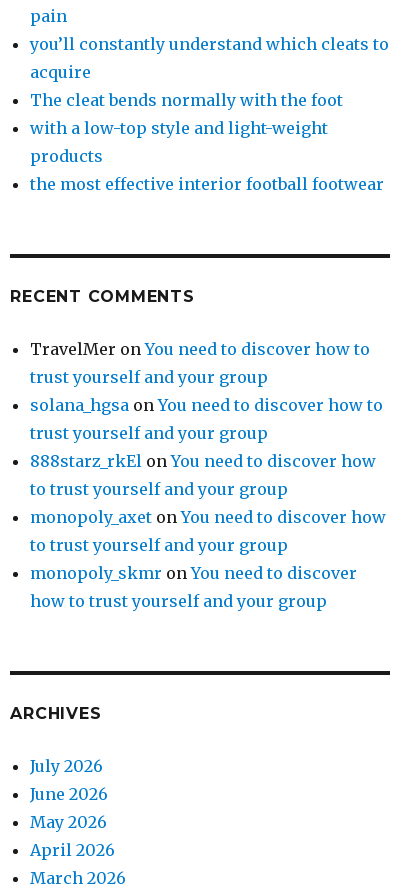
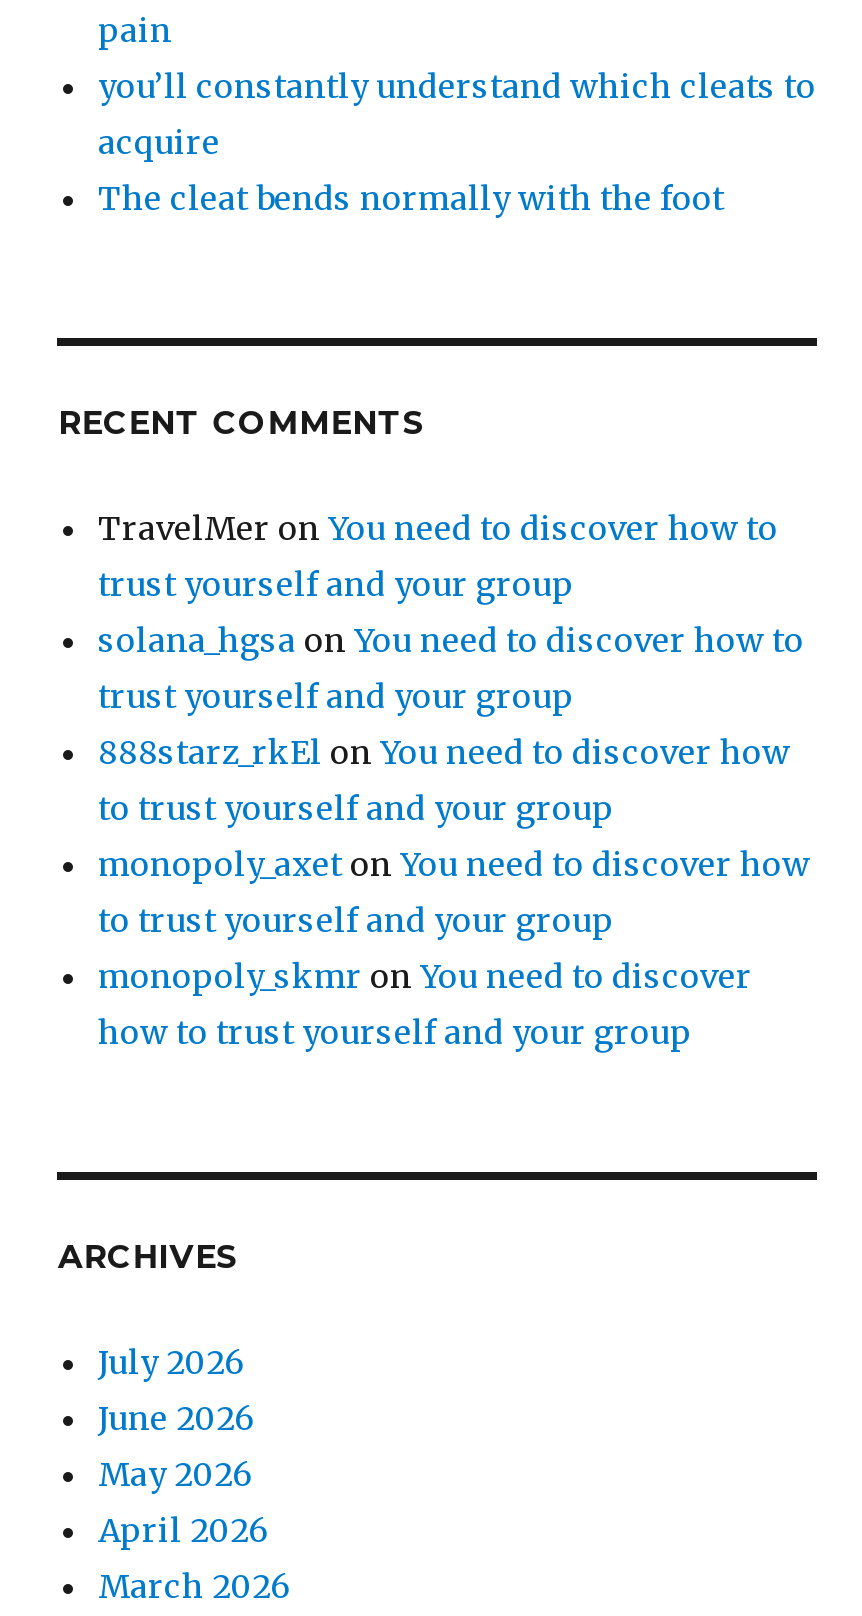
[30,118,384,194] with a low-top style and light-weight | products | the most effective interior football footwear -> none

